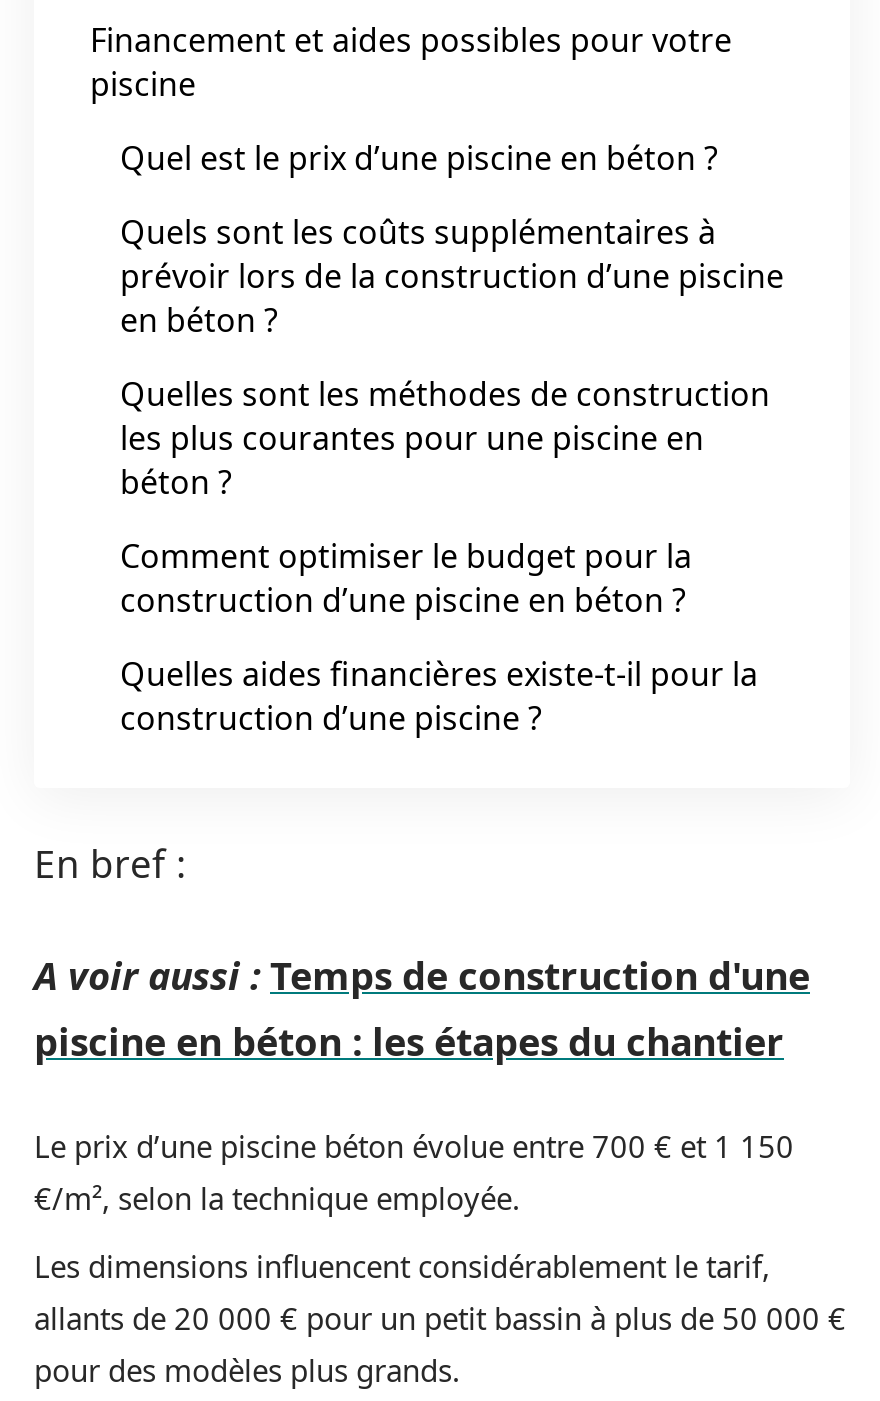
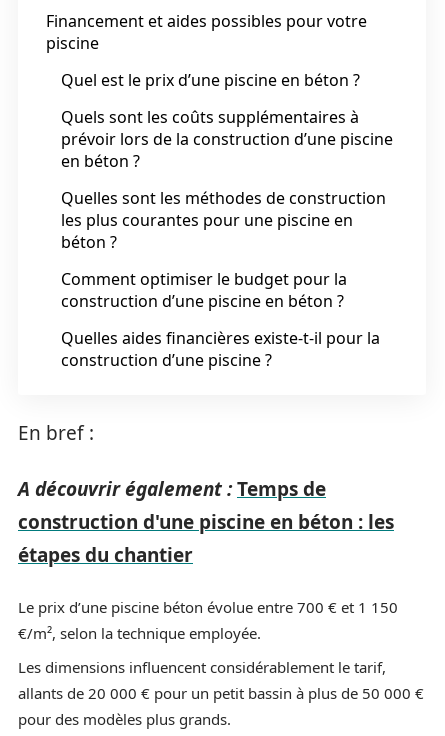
[34,949,810,1067] A voir aussi : Temps de construction d'une | piscine en béton : les étapes du chantier -> [18,475,394,567] A découvrir également : Temps de | construction d'une piscine en béton : les | étapes du chantier

